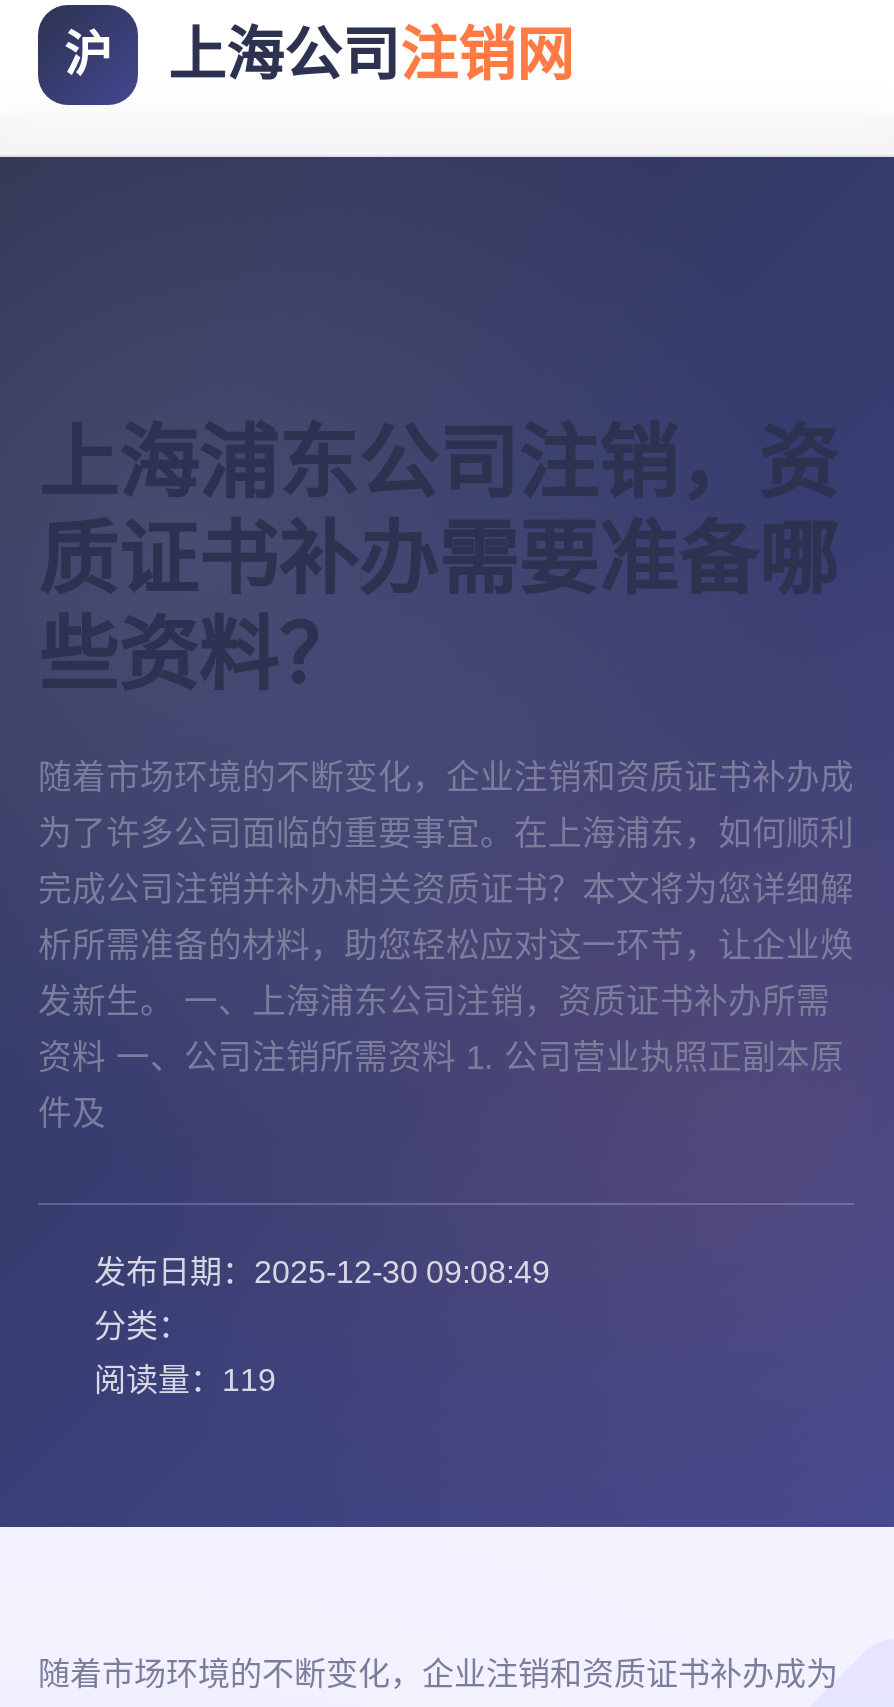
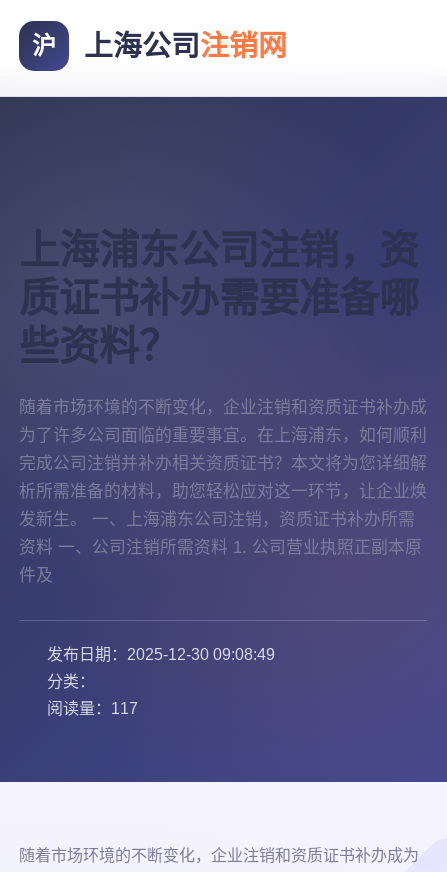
[94,1363,276,1397] 阅读量：119 -> [47,700,138,717] 阅读量：117

